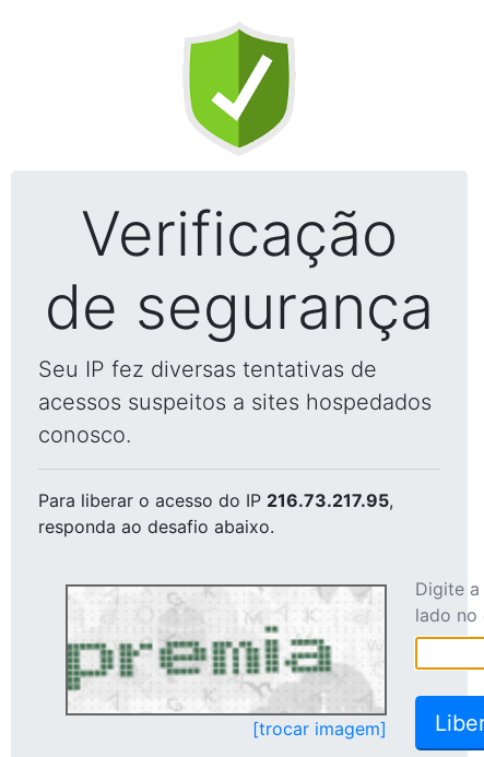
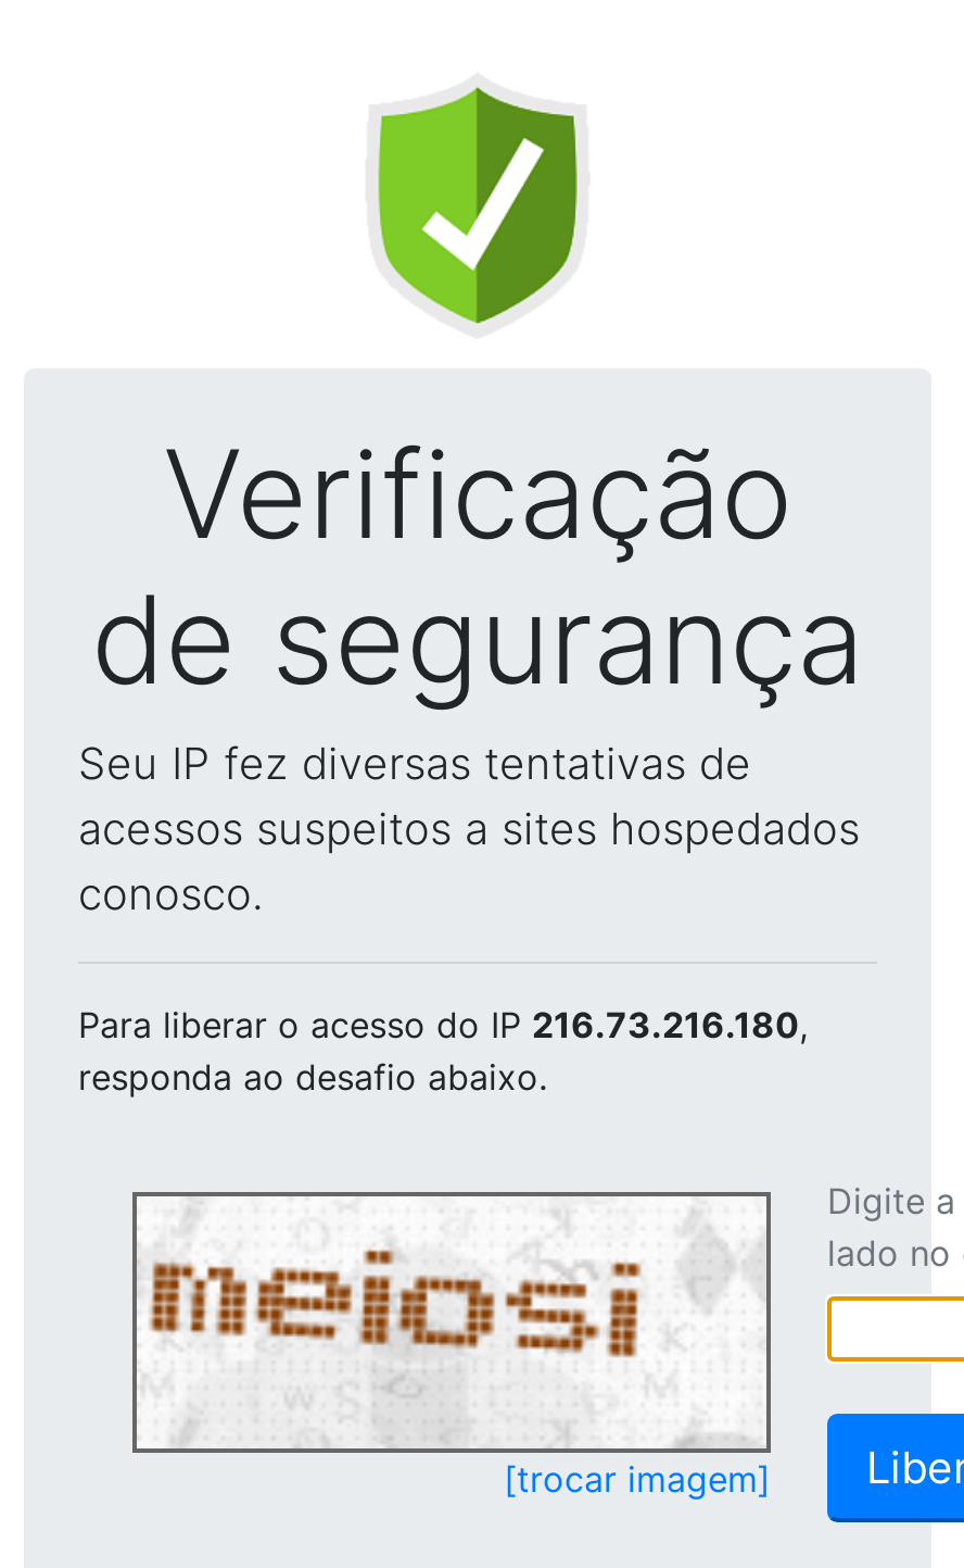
[38,489,393,511] Para liberar o acesso do IP 216.73.217.95, -> [78,1003,808,1046] Para liberar o acesso do IP 216.73.216.180,
[67,589,373,711] [image] -> [137,1201,740,1444] [image]

